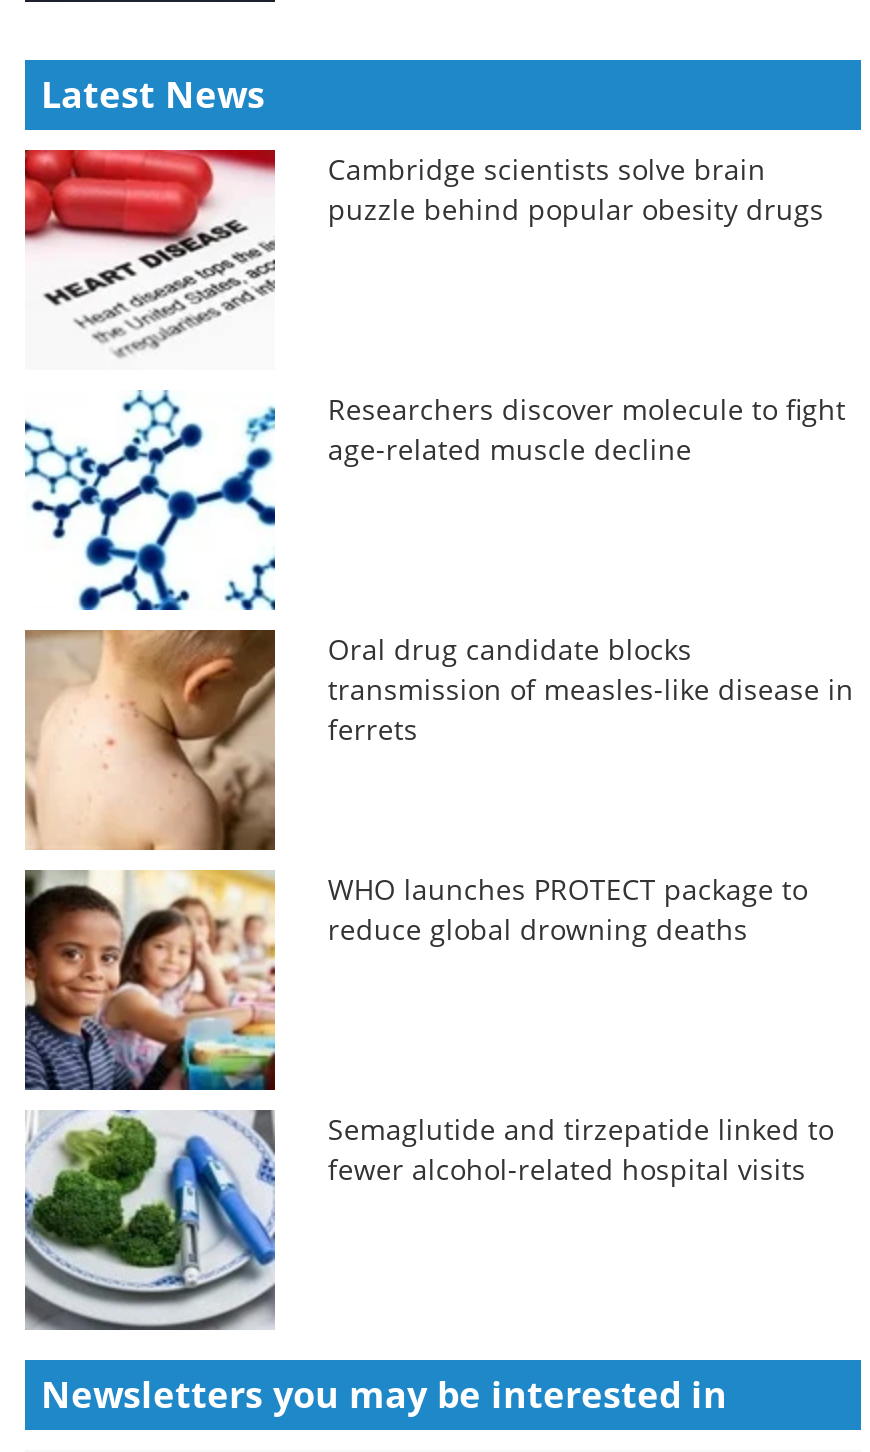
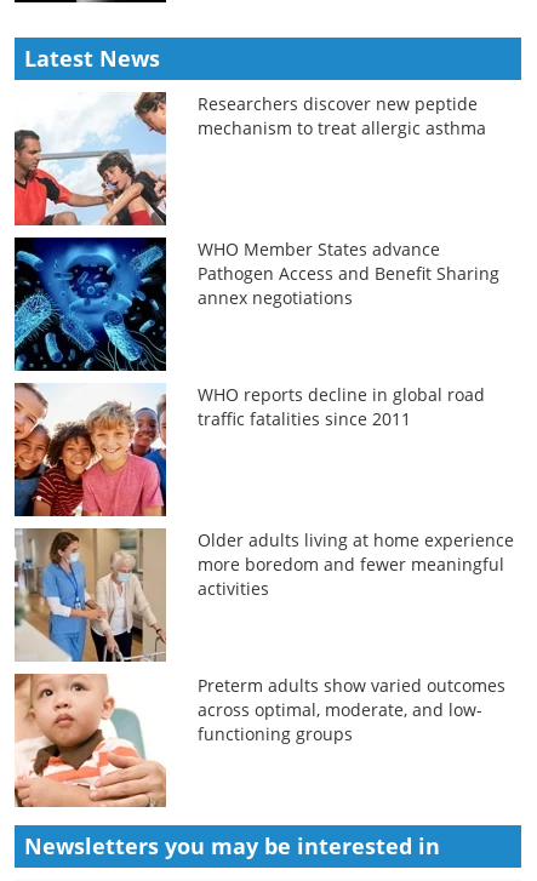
[23,148,824,370] [image] | Cambridge scientists solve brain | puzzle behind popular obesity drugs -> [13,91,486,227] [image] | Researchers discover new peptide | mechanism to treat allergic asthma
[23,390,846,612] [image] | Researchers discover molecule to fight | age-related muscle decline -> [13,236,500,372] [image] | WHO Member States advance | Pathogen Access and Benefit Sharing | annex negotiations
[23,628,854,852] [image] | Oral drug candidate blocks | transmission of measles-like disease in | ferrets -> [13,383,485,517] [image] | WHO reports decline in global road | traffic fatalities since 2011
[23,870,808,1092] [image] | WHO launches PROTECT package to | reduce global drowning deaths -> [15,527,514,663] [image] | Older adults living at home experience | more boredom and fewer meaningful | activities
[23,1108,834,1332] [image] | Semaglutide and tirzepatide linked to | fewer alcohol-related hospital visits -> [13,673,506,808] [image] | Preterm adults show varied outcomes | across optimal, moderate, and low- | functioning groups

